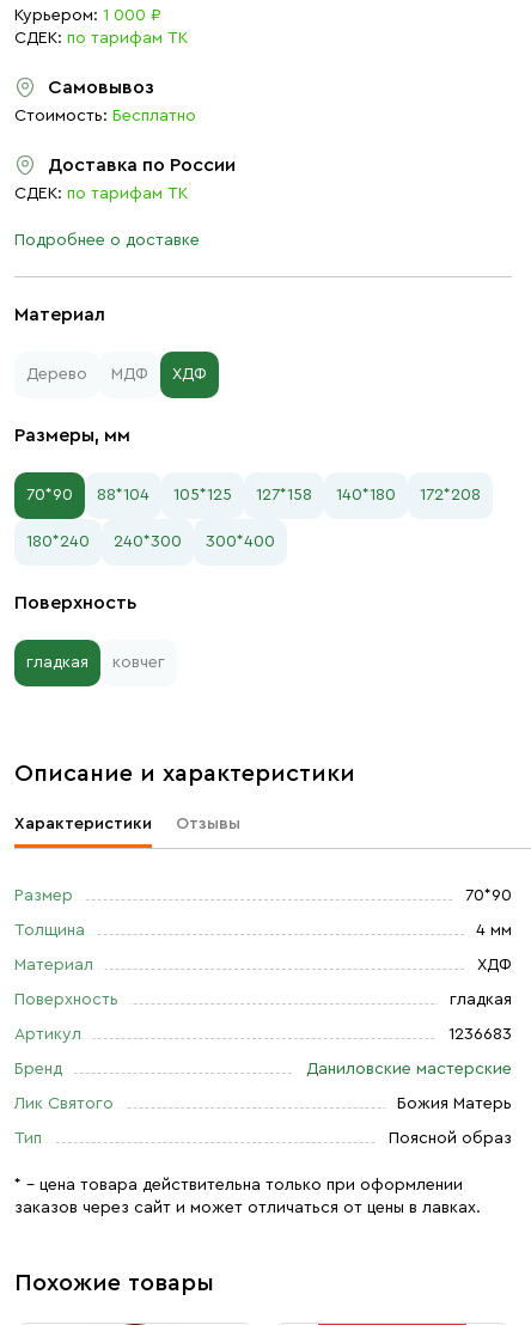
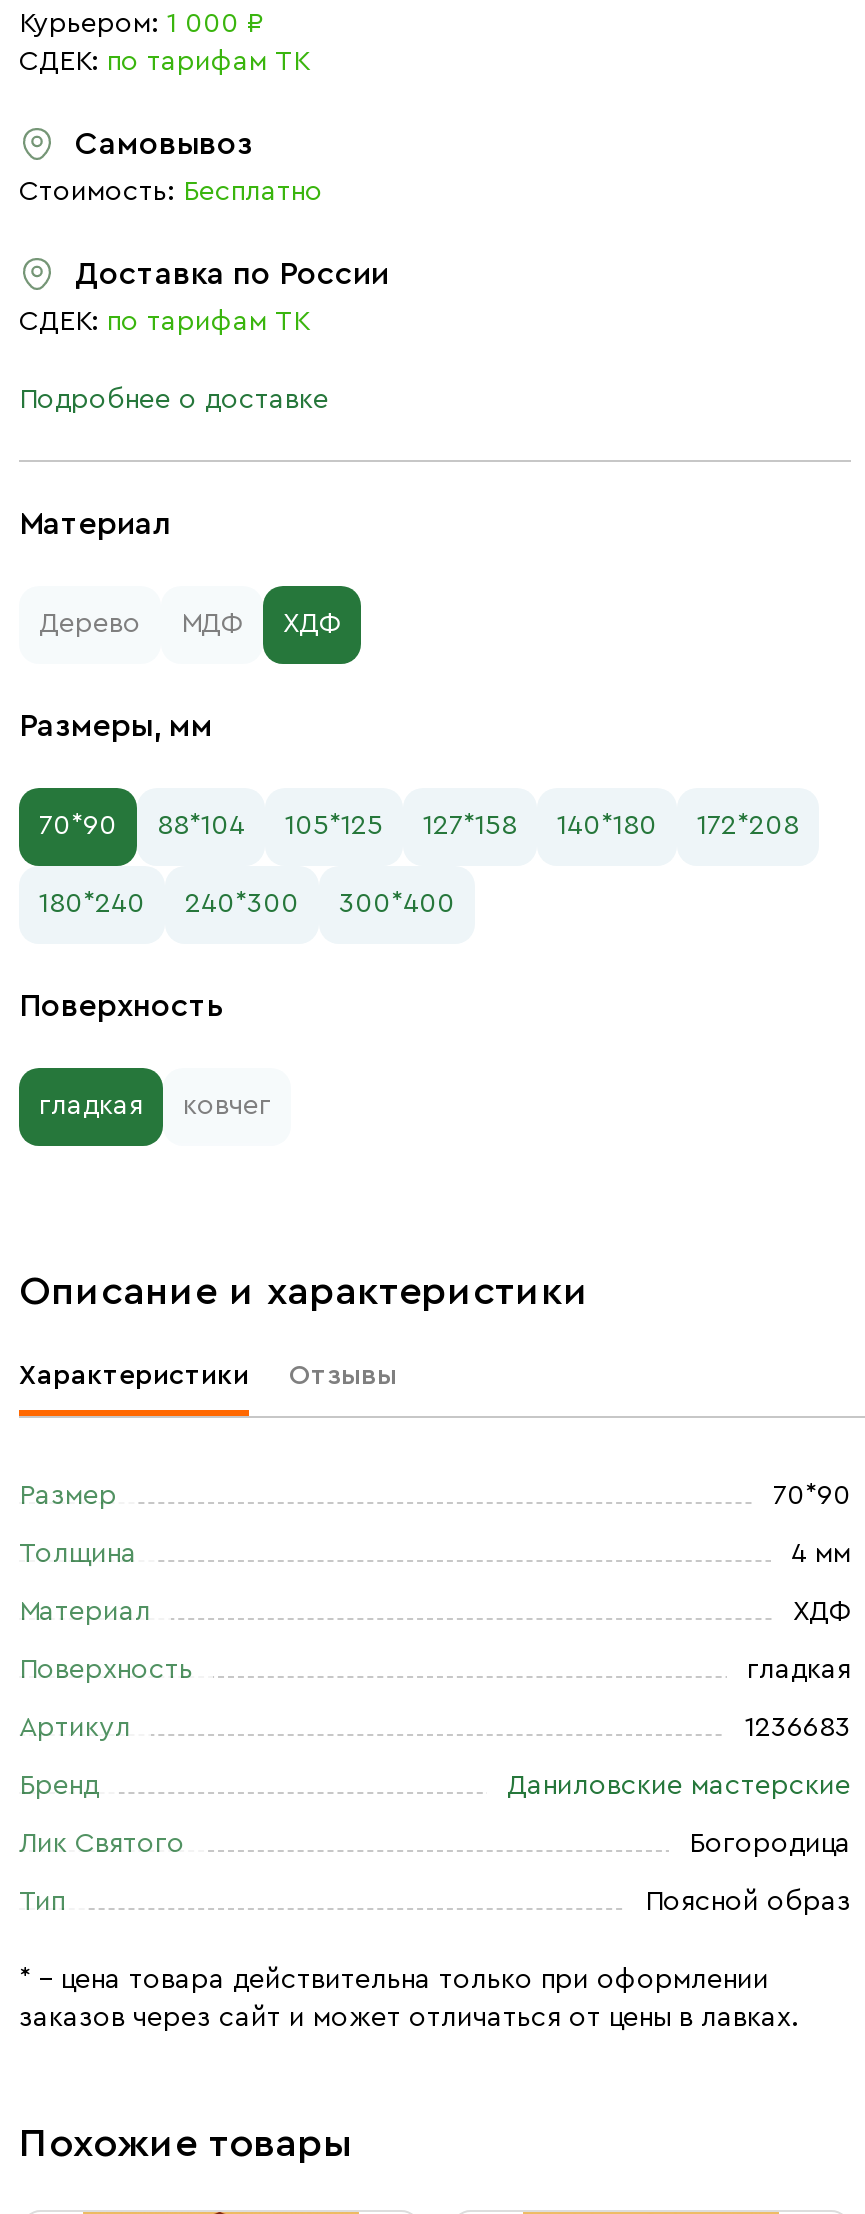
[397,1095,512,1112] Божия Матерь -> [689,1830,851,1858] Богородица

